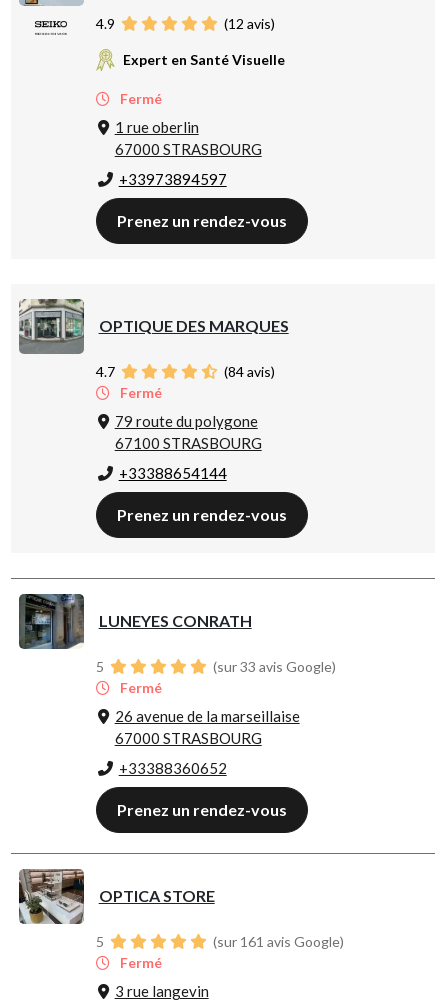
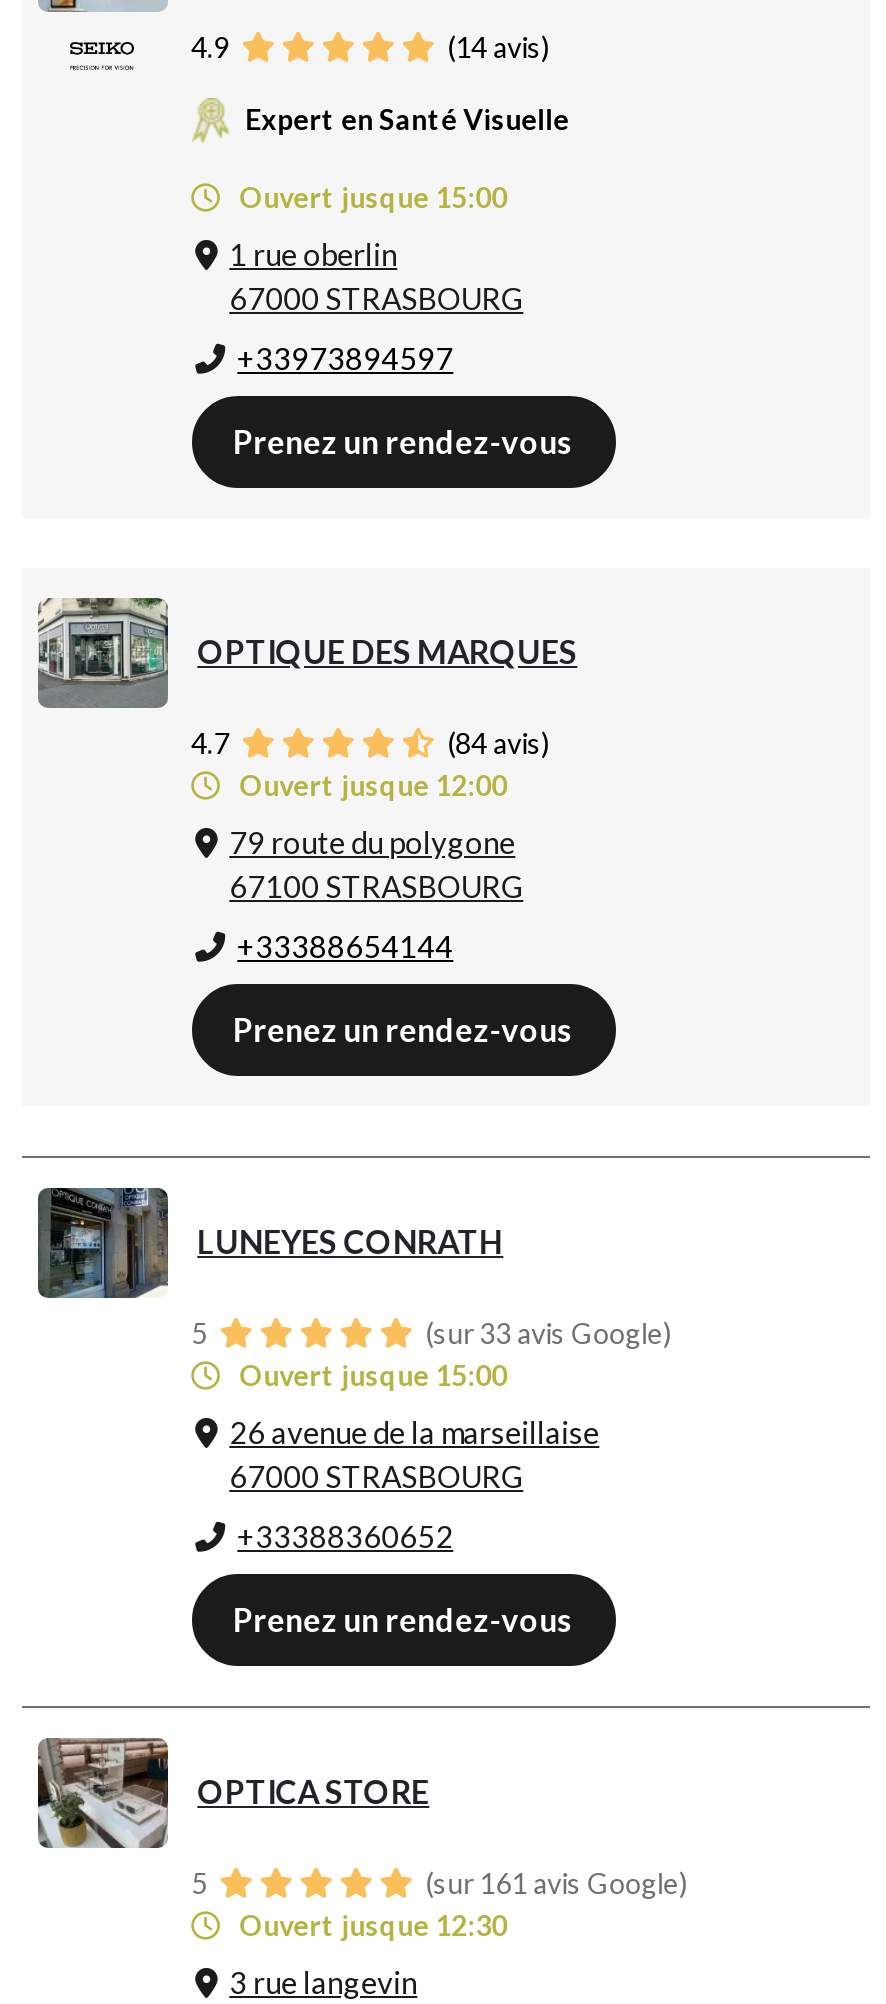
[221,15,275,32] (12 avis) -> [441,30,549,64] (14 avis)
[117,90,162,107] Fermé -> [233,180,507,214] Ouvert jusque 15:00
[117,384,162,401] Fermé -> [233,768,507,802] Ouvert jusque 12:00
[117,679,162,696] Fermé -> [233,1358,507,1392] Ouvert jusque 15:00
[117,954,162,971] Fermé -> [233,1908,507,1942] Ouvert jusque 12:30

